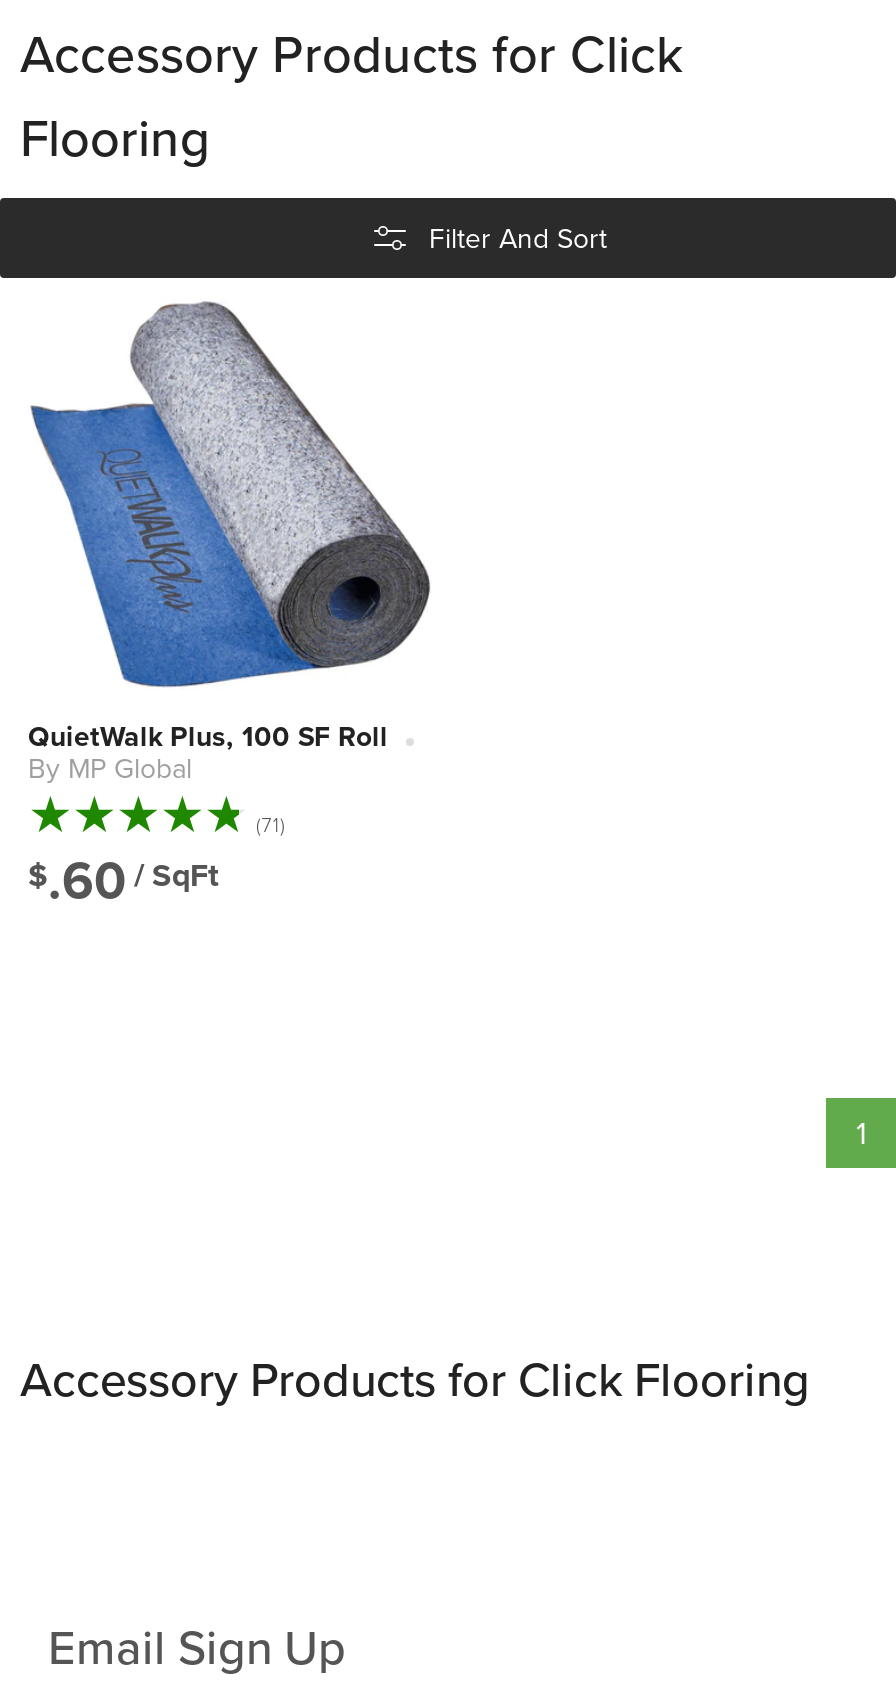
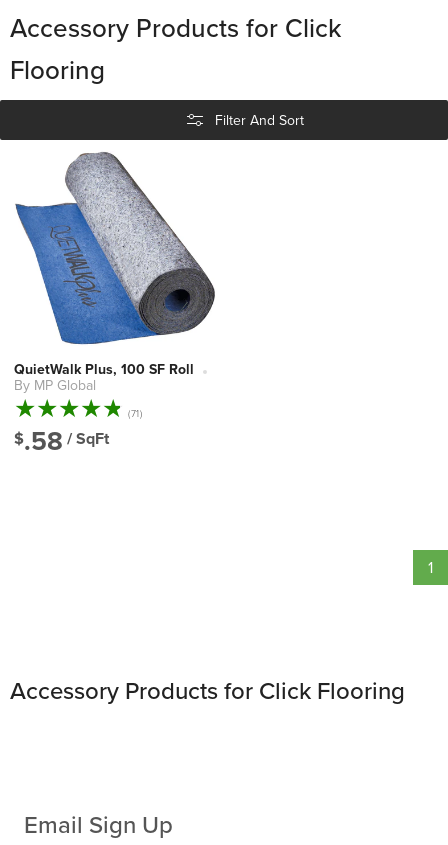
[28,842,218,918] $.60/SqFt -> [14,422,109,460] $.58/SqFt

